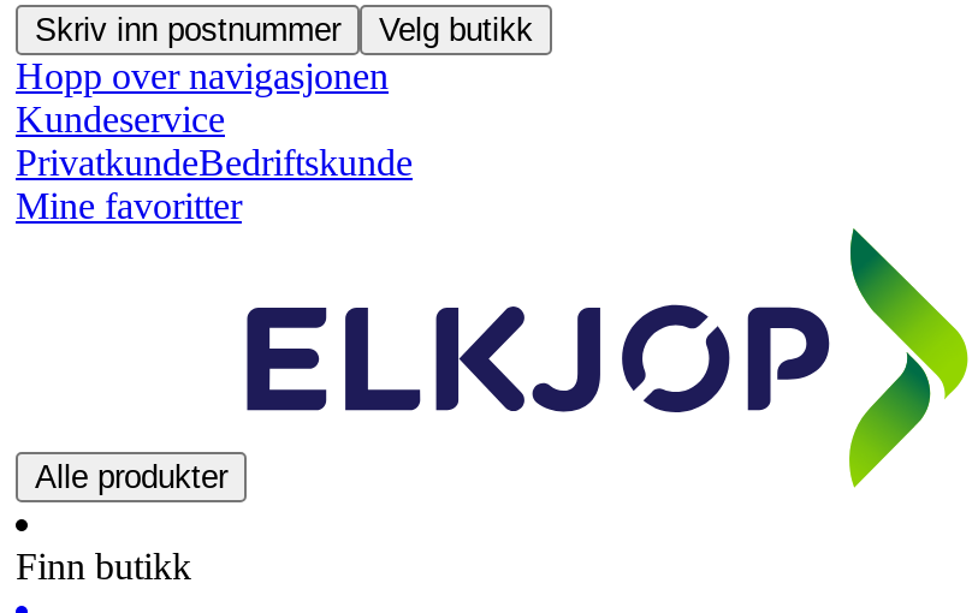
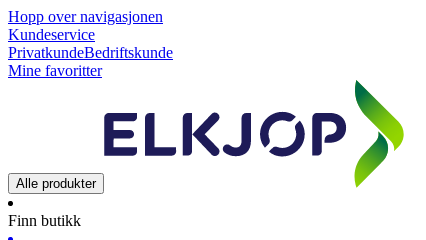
[35,12,533,48] Skriv inn postnummer | Velg butikk -> none

